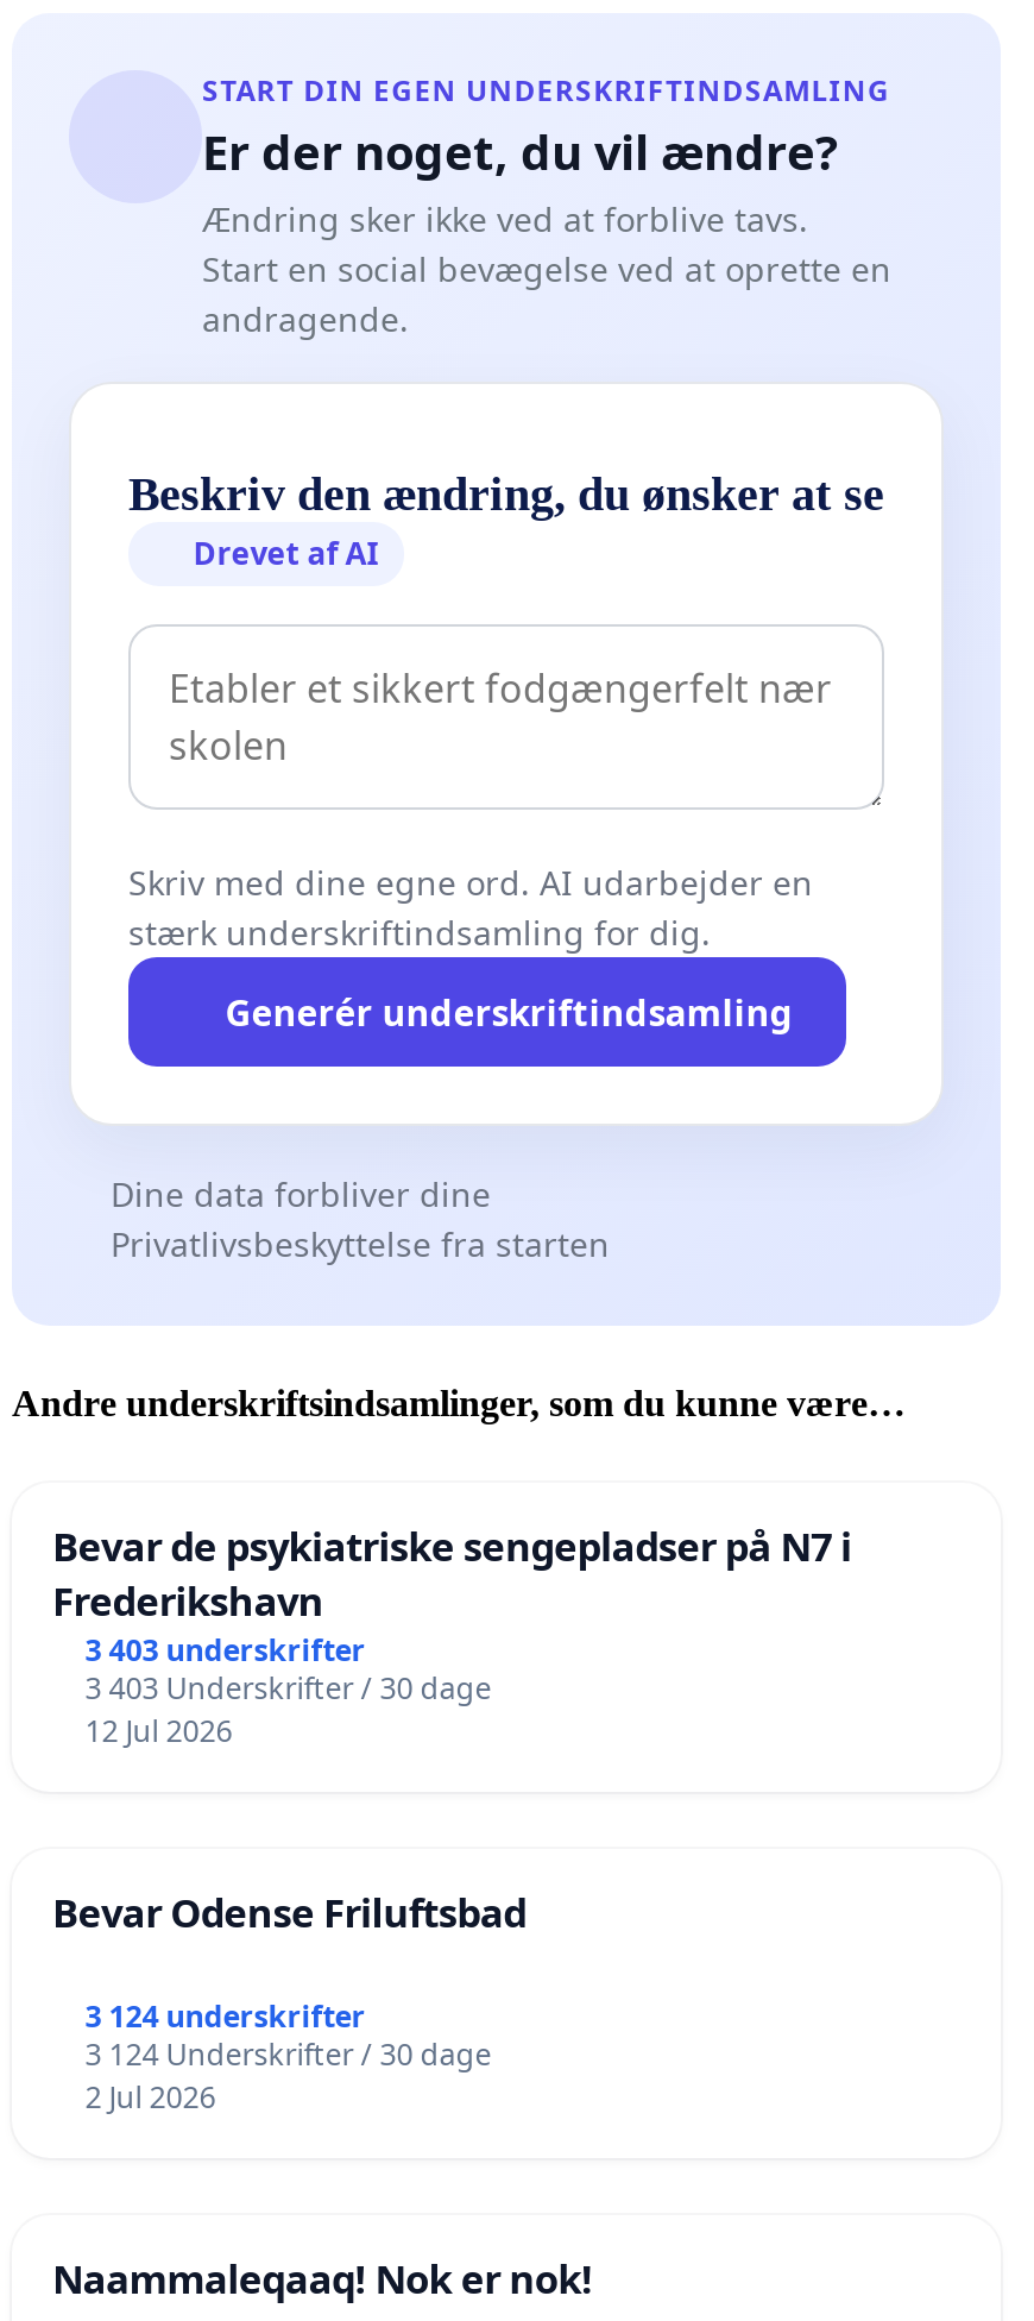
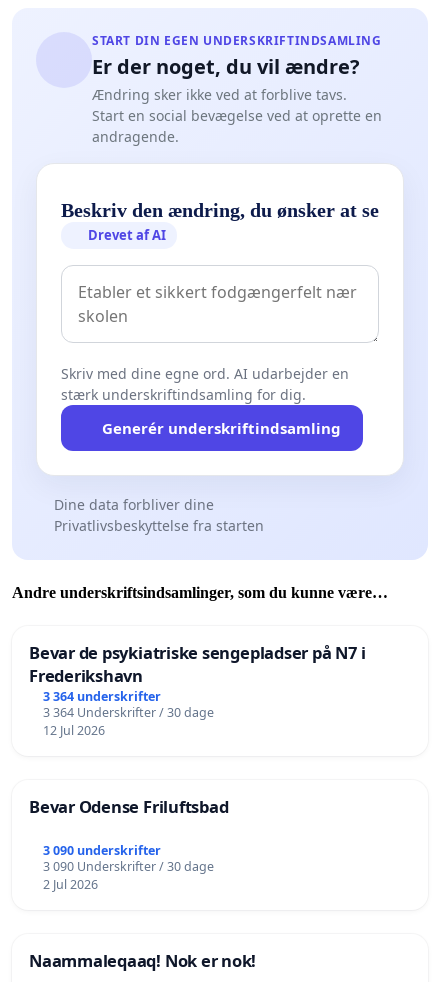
[85,1629,366,1670] 3 403 underskrifter -> [43,688,161,705] 3 364 underskrifter
[85,1668,492,1708] 3 403 Underskrifter / 30 dage -> [43,704,214,721] 3 364 Underskrifter / 30 dage
[85,1995,366,2036] 3 124 underskrifter -> [43,841,161,858] 3 090 underskrifter
[85,2033,492,2074] 3 124 Underskrifter / 30 dage -> [43,857,214,874] 3 090 Underskrifter / 30 dage

